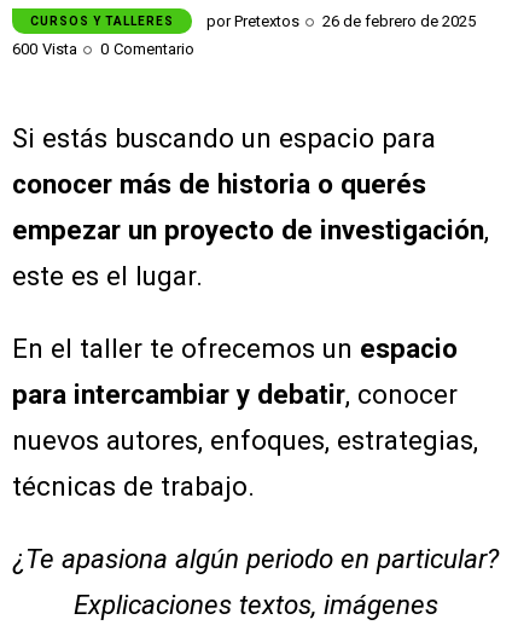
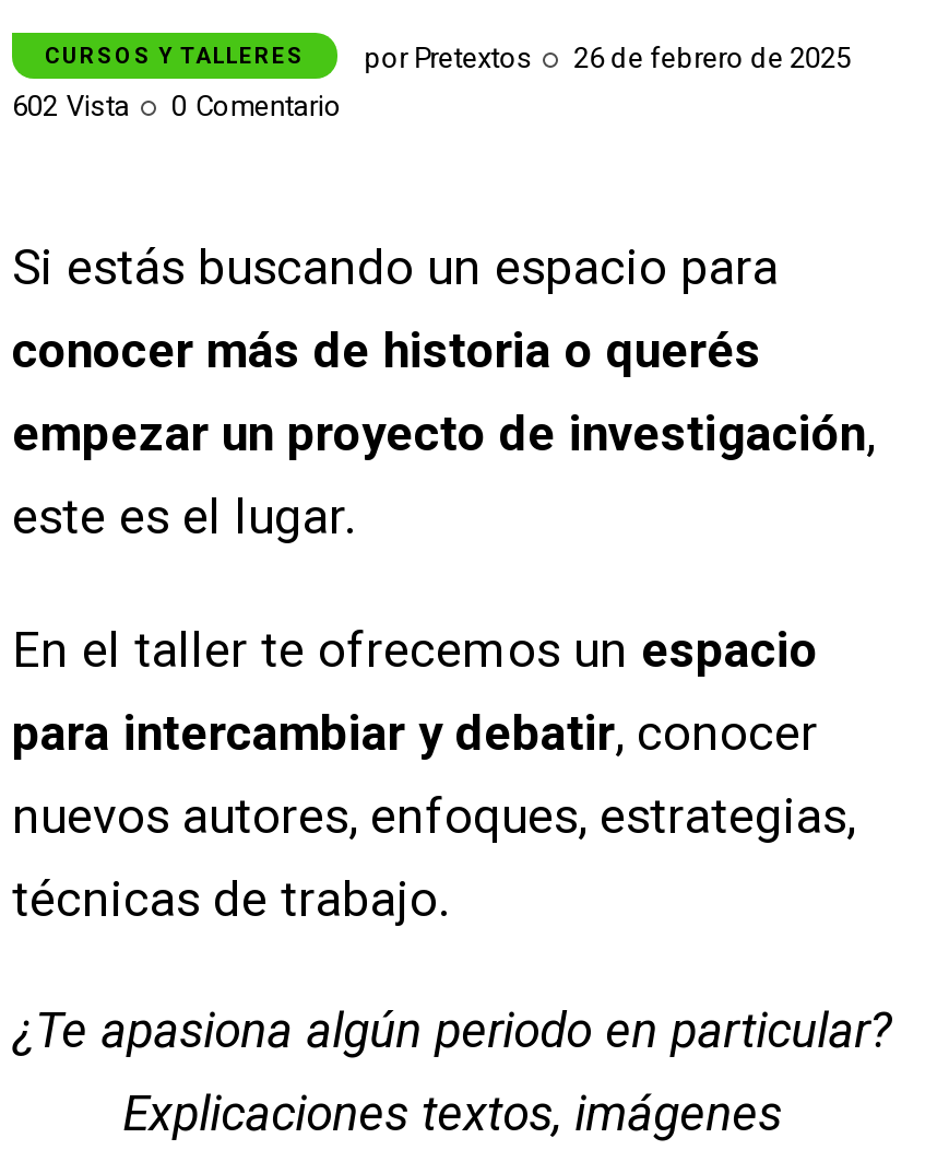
[12,40,194,58] 600 Vista 0 Comentario -> [12,90,342,123] 602 Vista 0 Comentario

